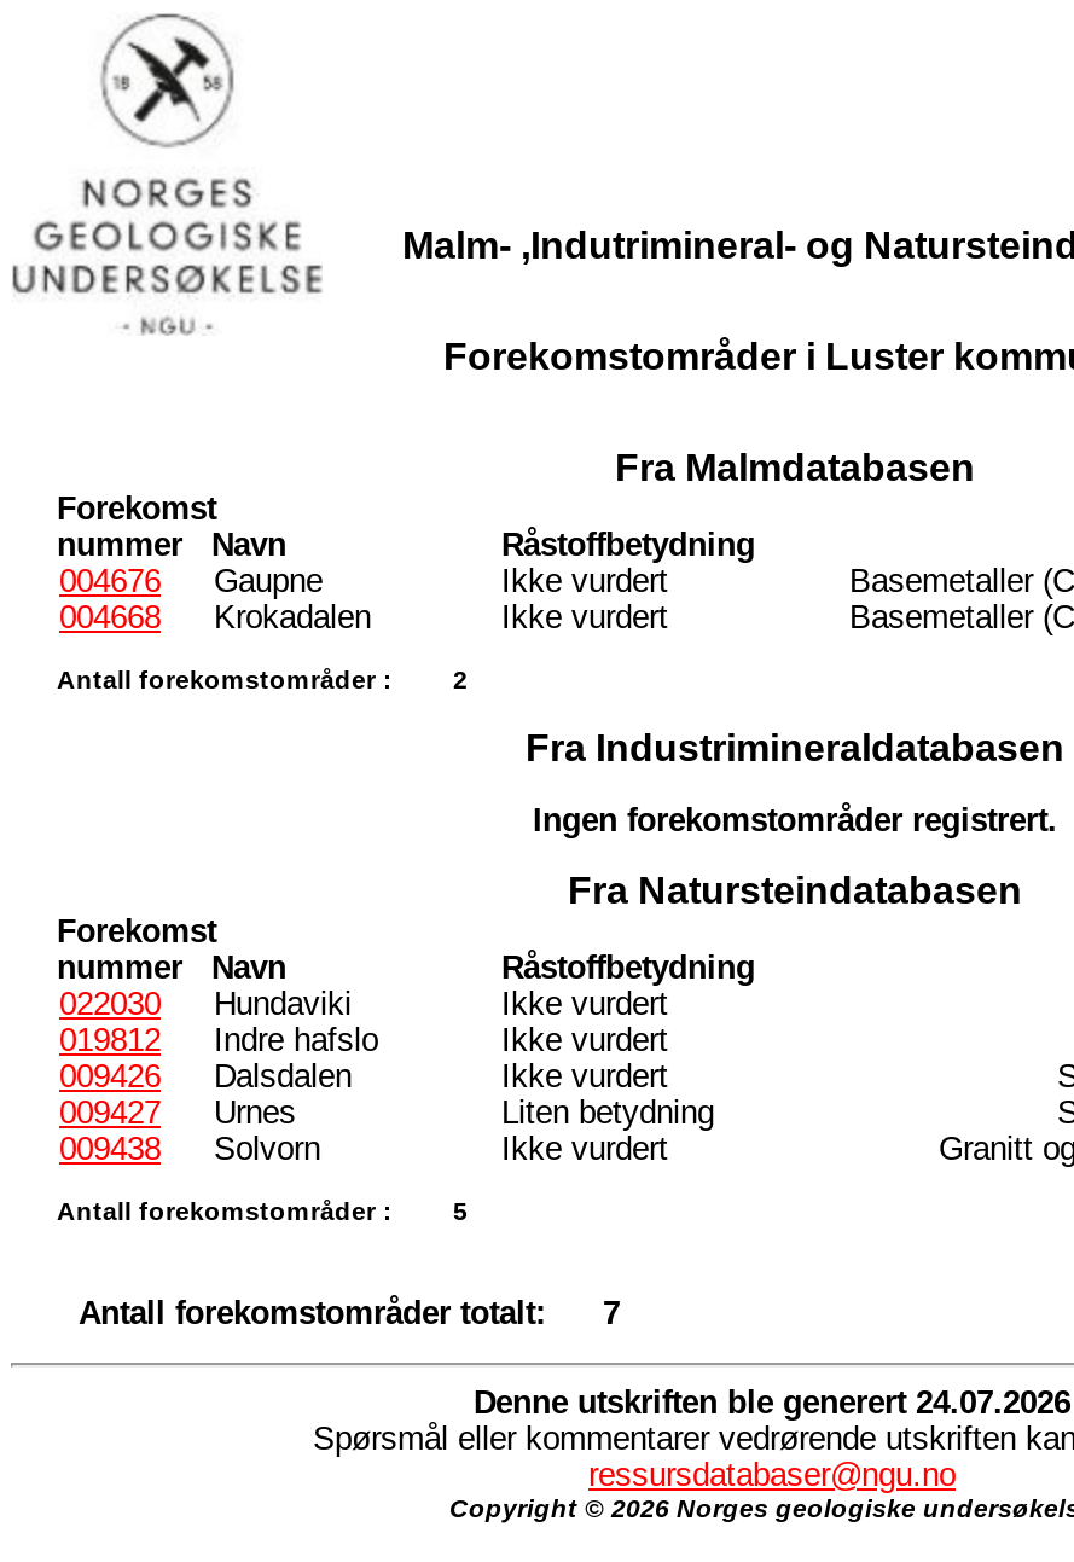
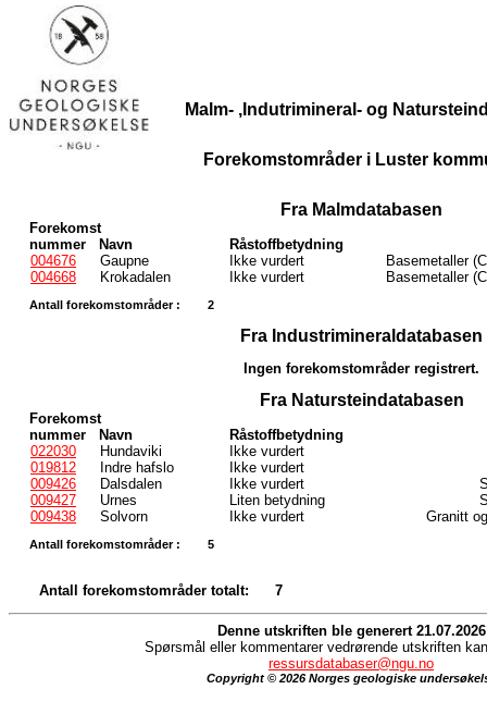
[474,1383,1070,1420] Denne utskriften ble generert 24.07.2026 -> [217,622,485,638] Denne utskriften ble generert 21.07.2026

